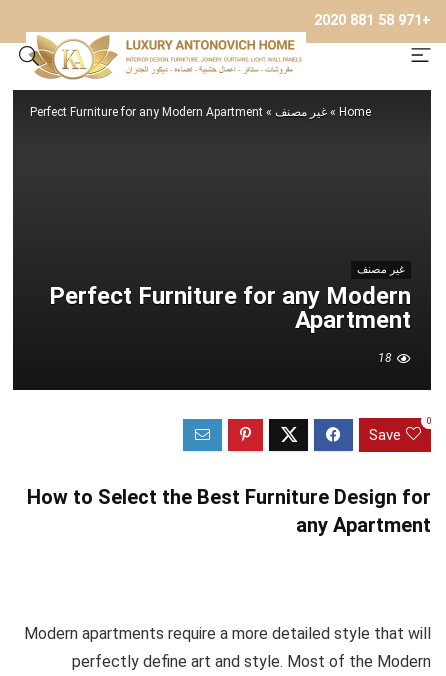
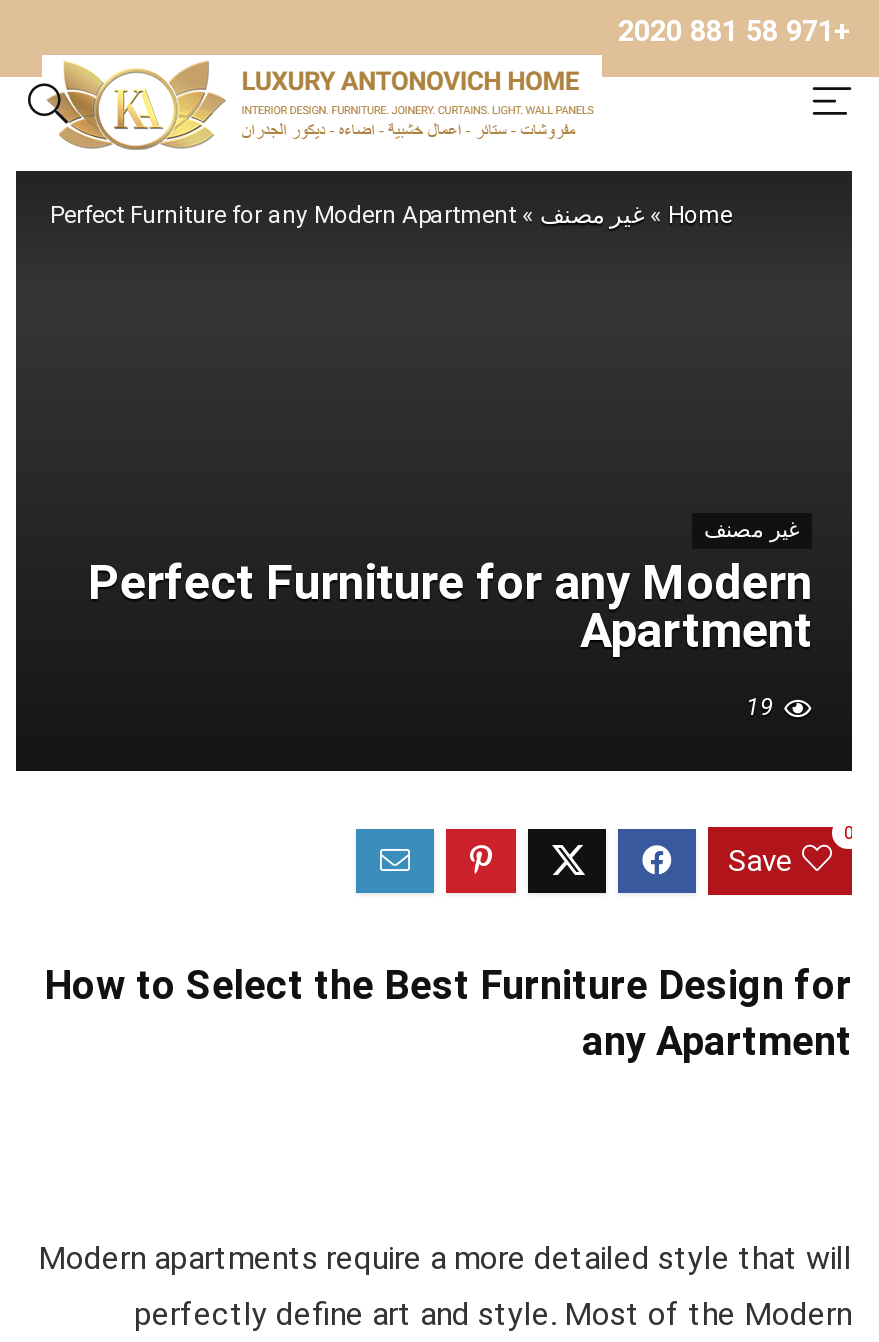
[378,351,392,365] 18 -> [746,693,774,721] 19

